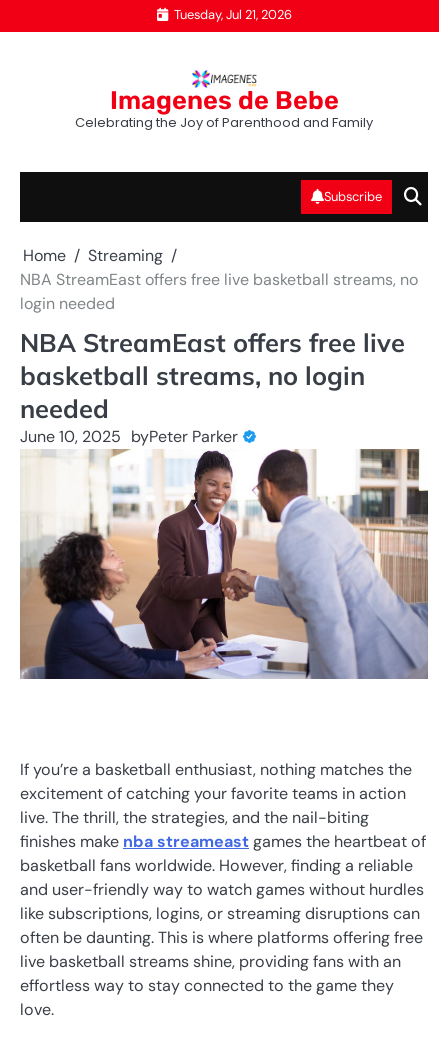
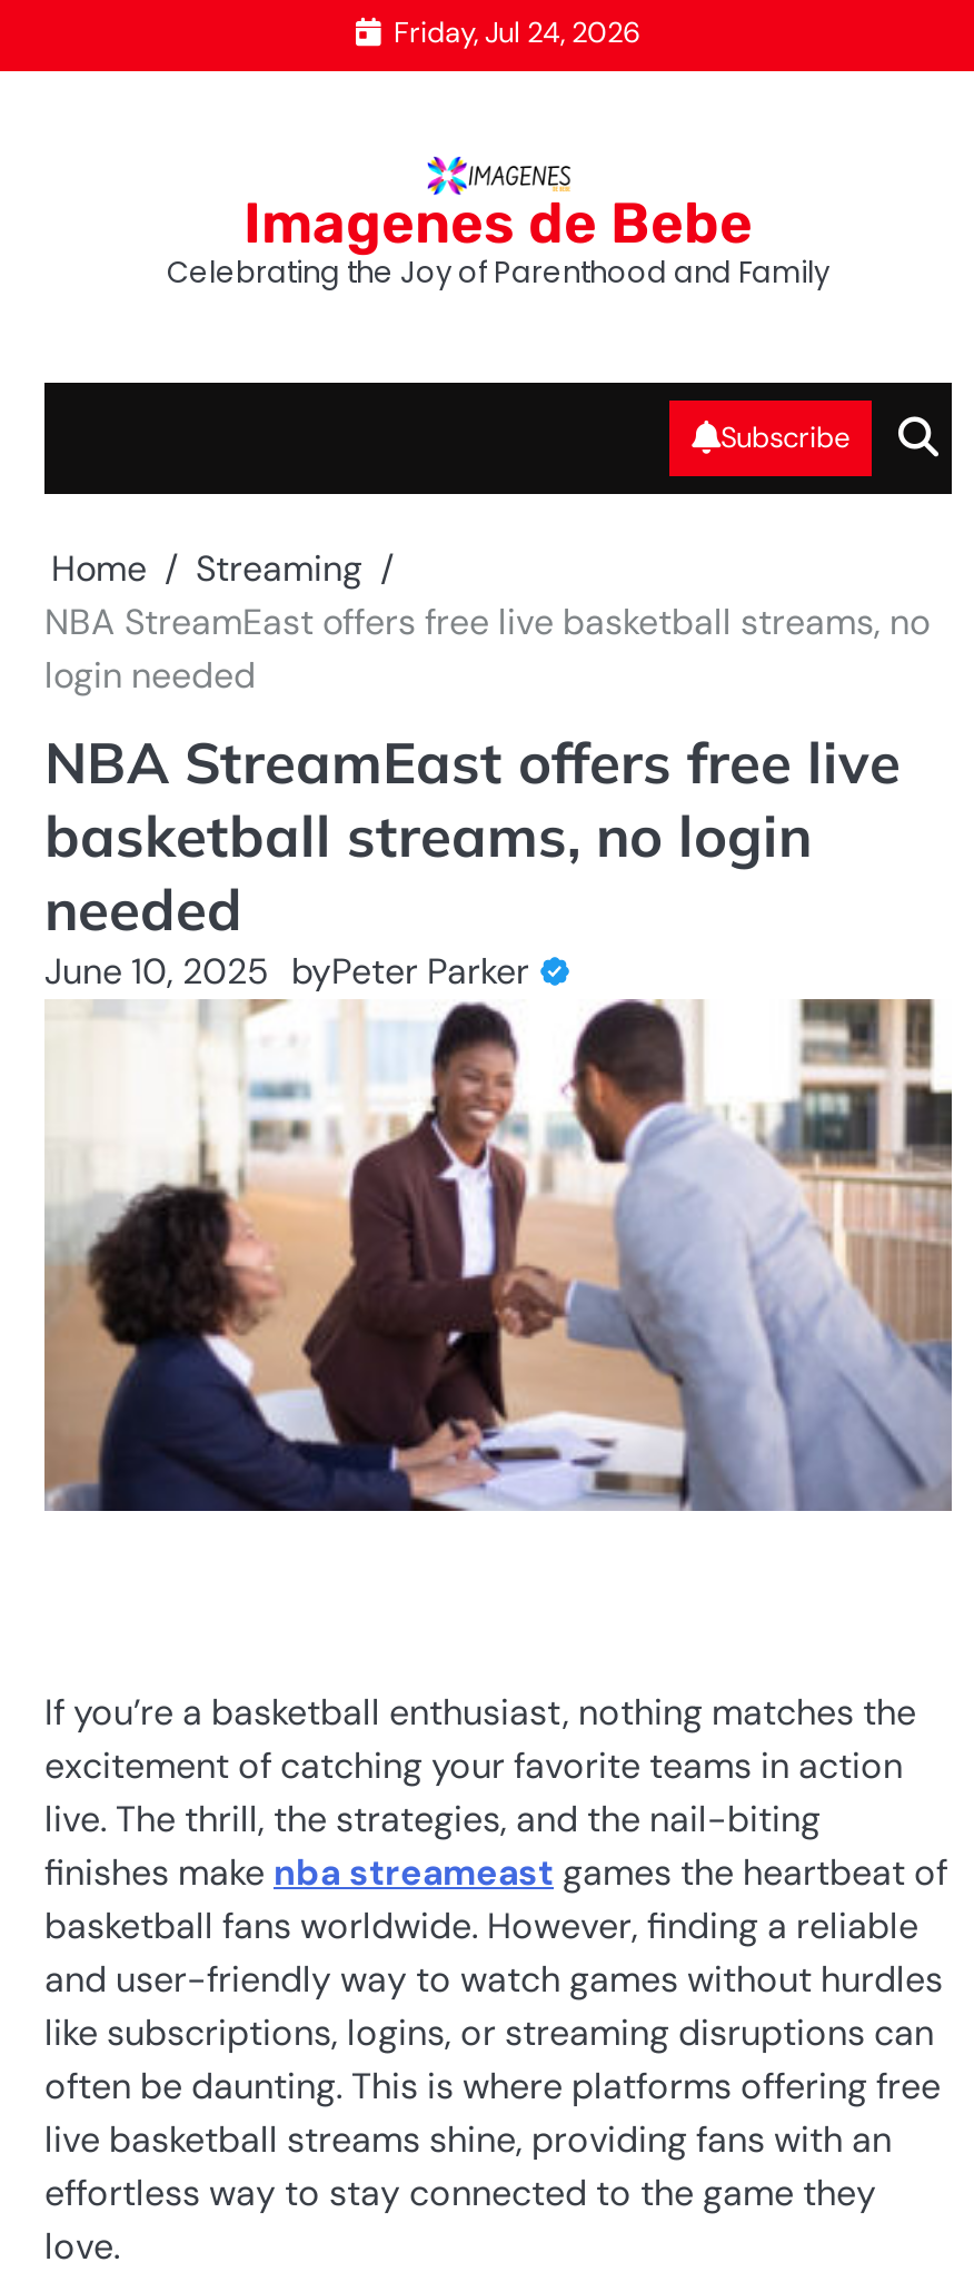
[173,5,291,22] Tuesday, Jul 21, 2026 -> [394,12,640,50] Friday, Jul 24, 2026

